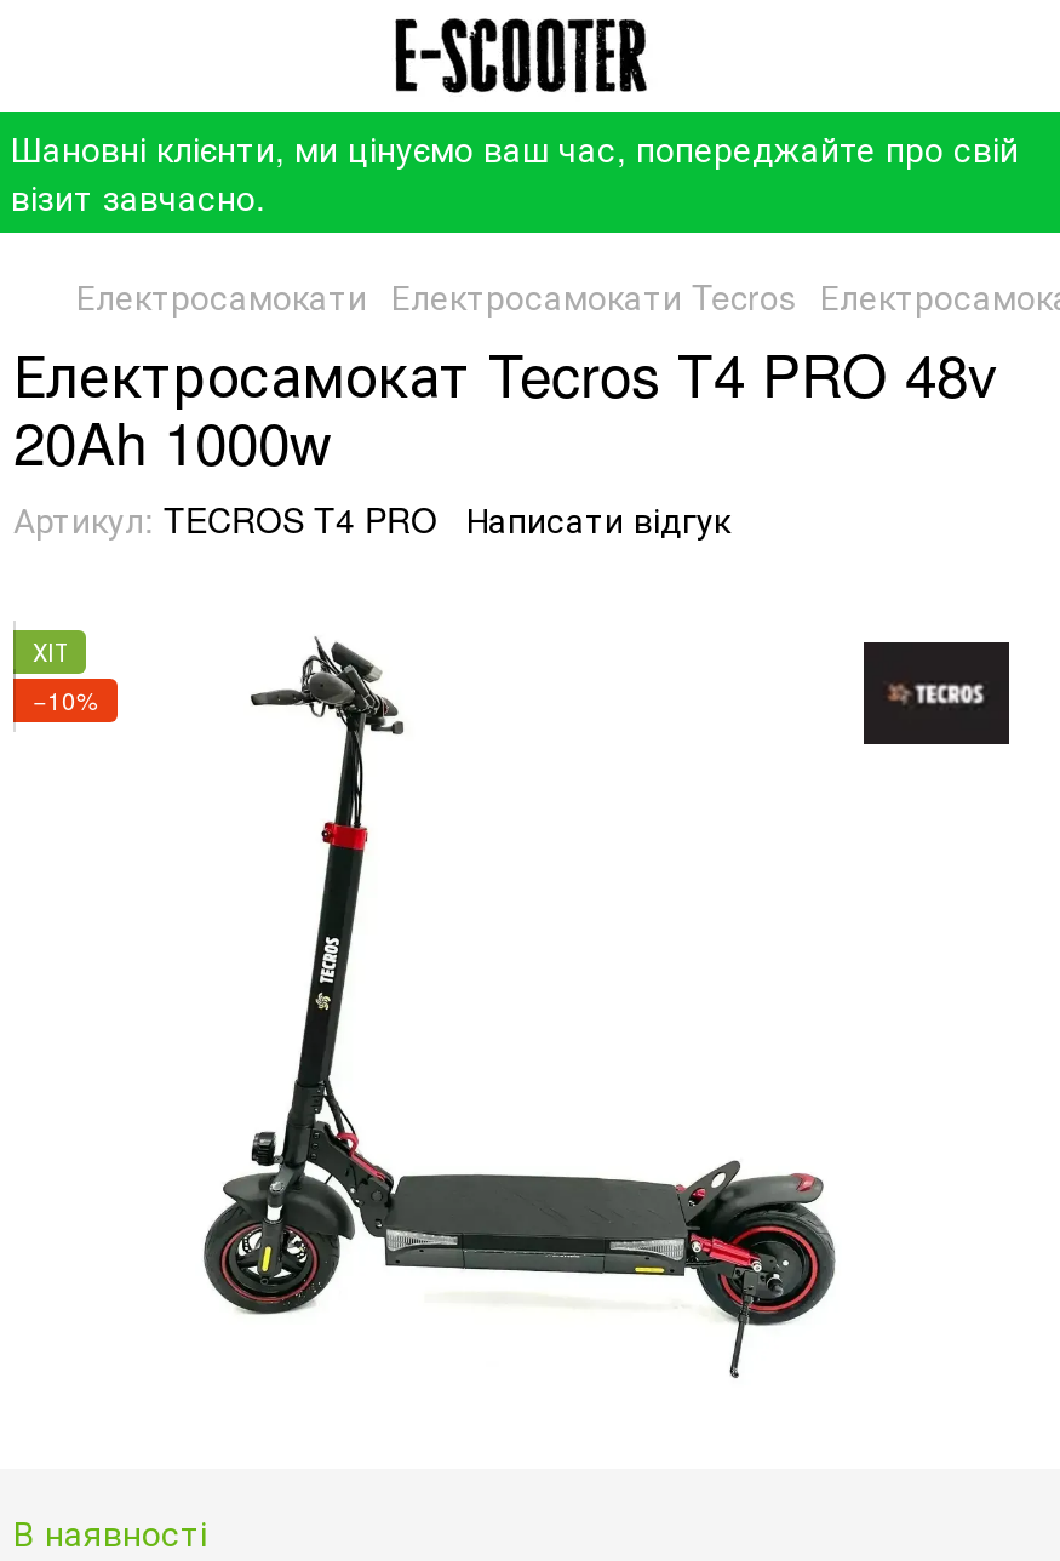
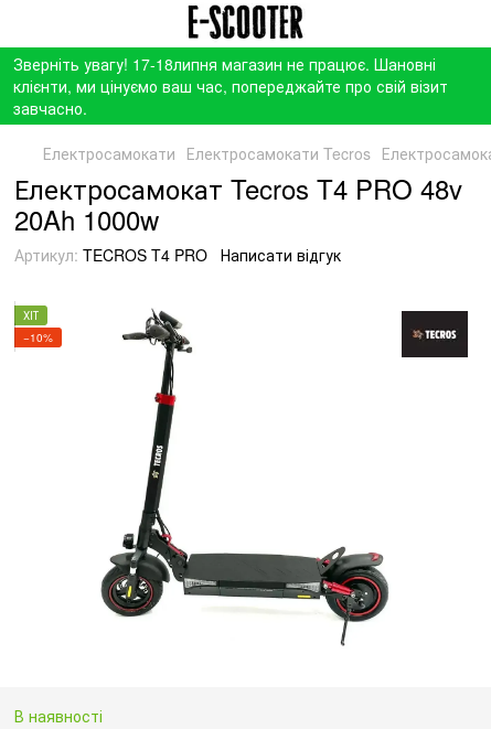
[11,124,1019,221] Шановні клієнти, ми цінуємо ваш час, попереджайте про свій | візит завчасно. -> [13,53,448,119] Зверніть увагу! 17-18липня магазин не працює. Шановні | клієнти, ми цінуємо ваш час, попереджайте про свій візит | завчасно.

